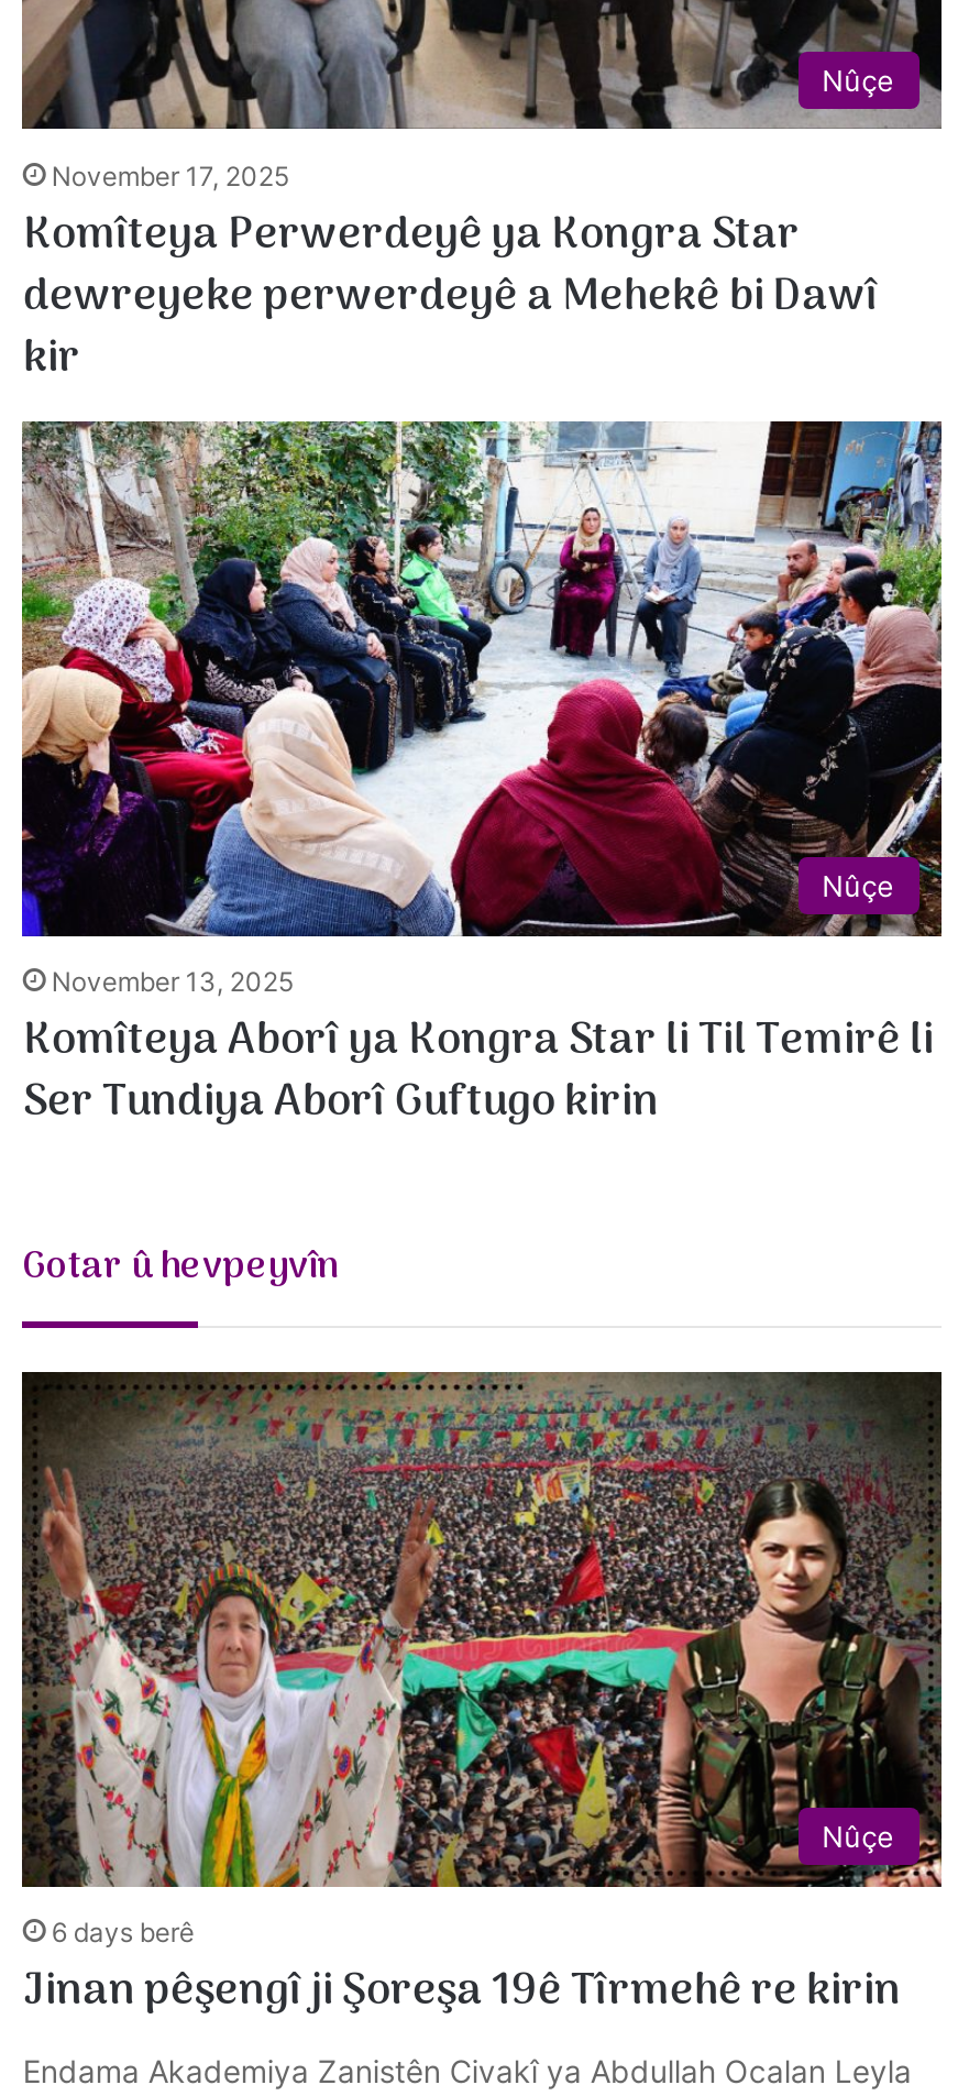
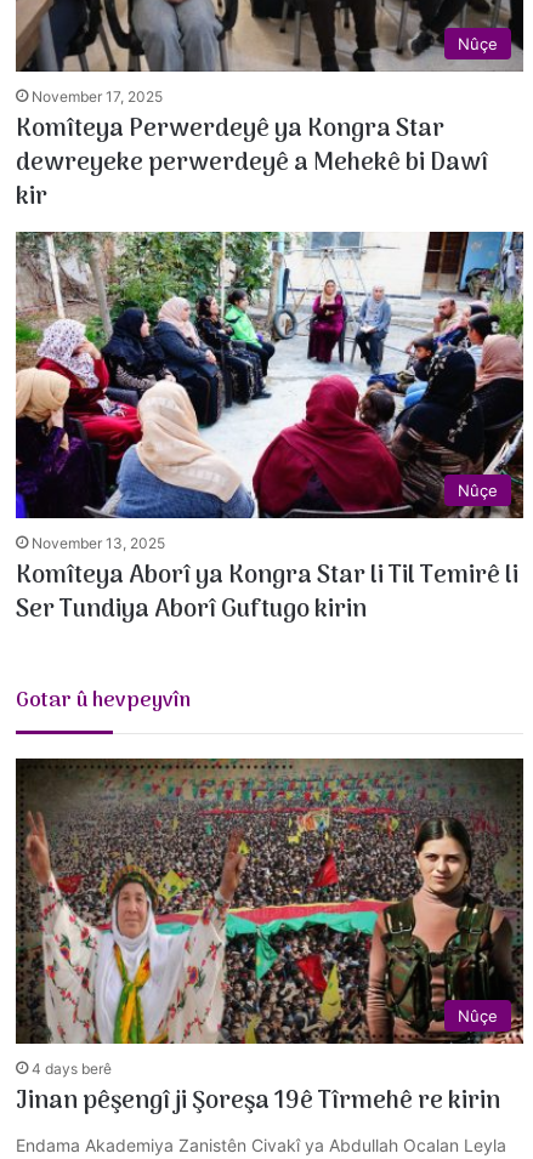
[51,1916,194,1949] 6 days berê -> [32,1060,112,1078] 4 days berê

